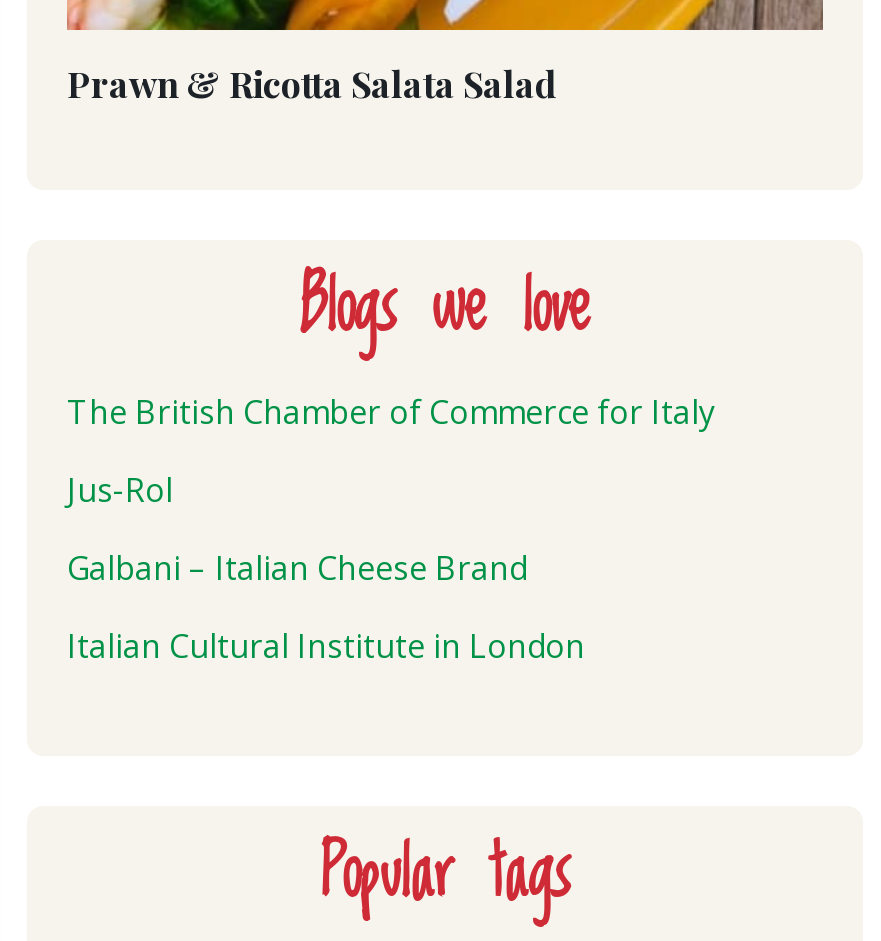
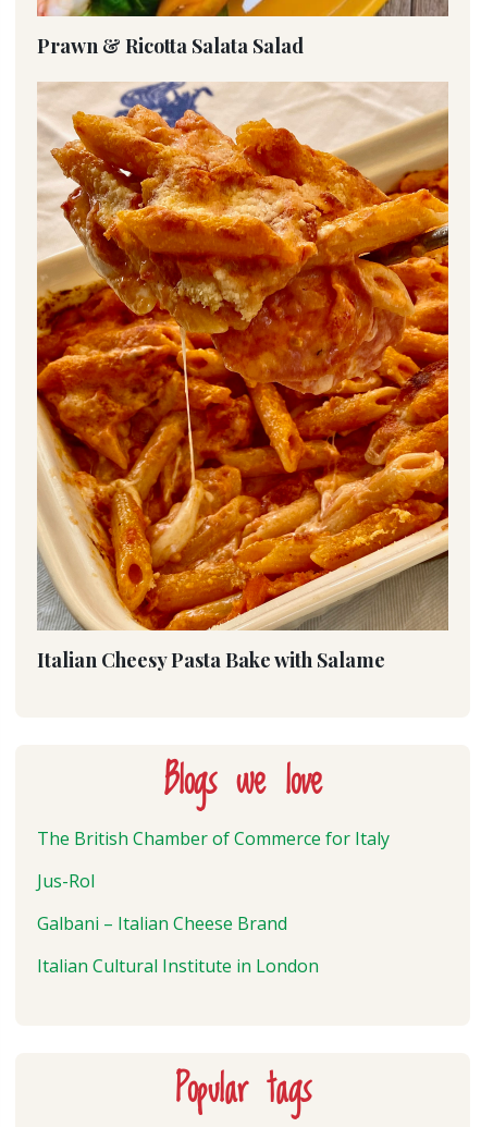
none -> [36,81,449,672] [image] | Italian Cheesy Pasta Bake with Salame

